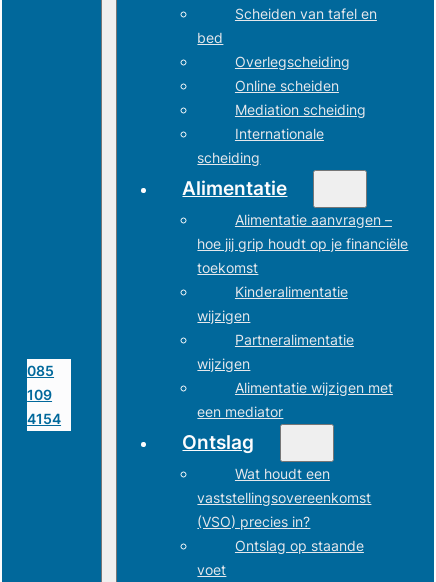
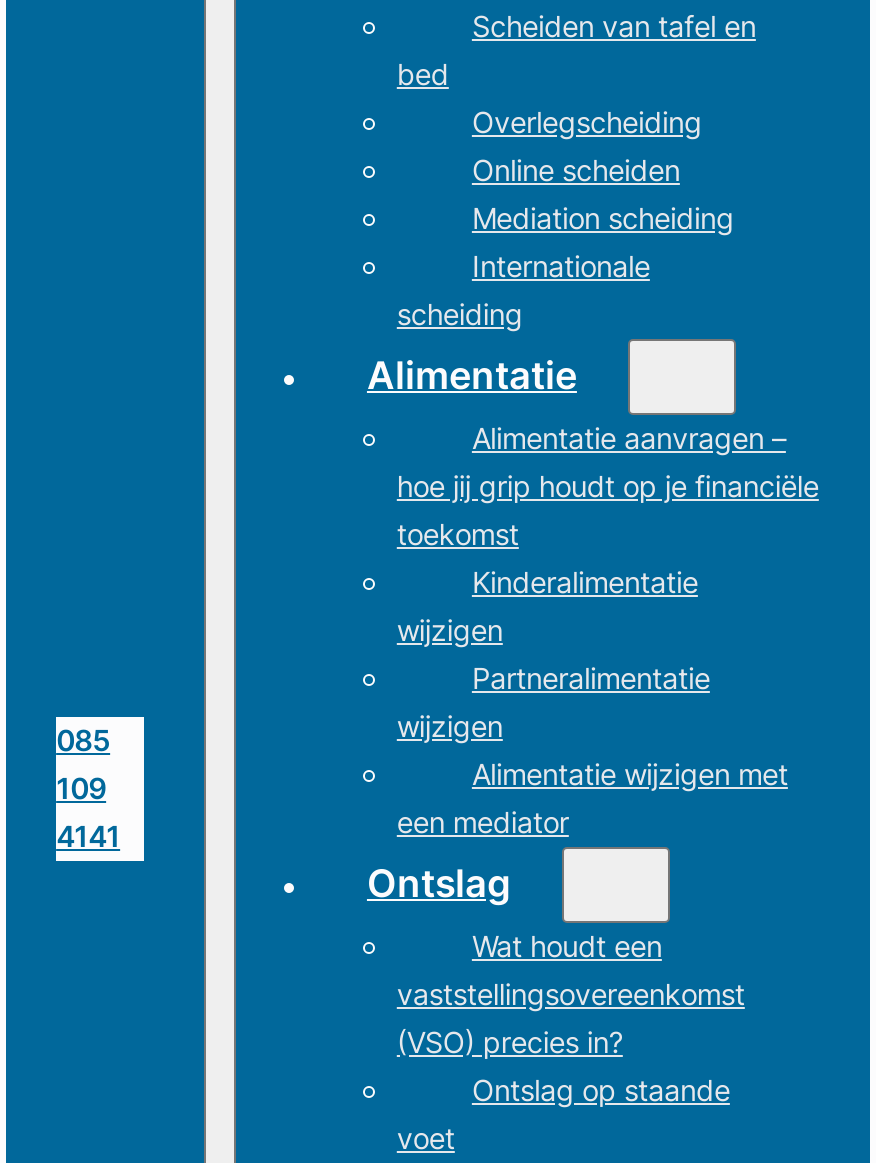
[27,410,61,427] 4154 -> [56,819,120,853] 4141

